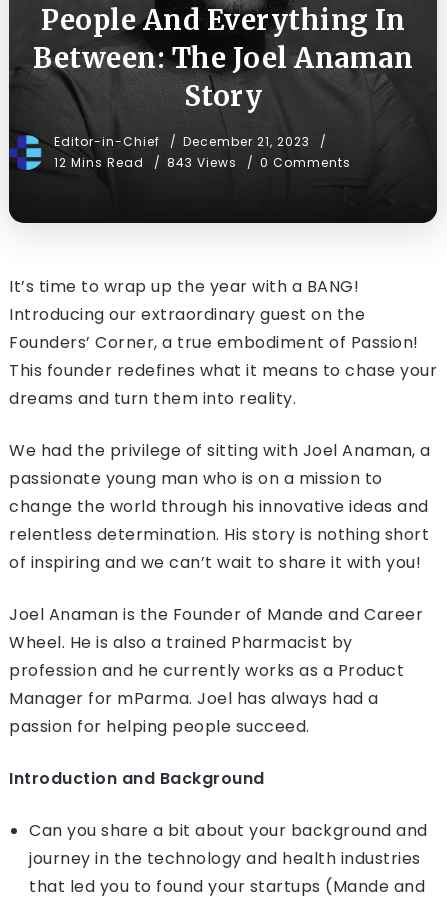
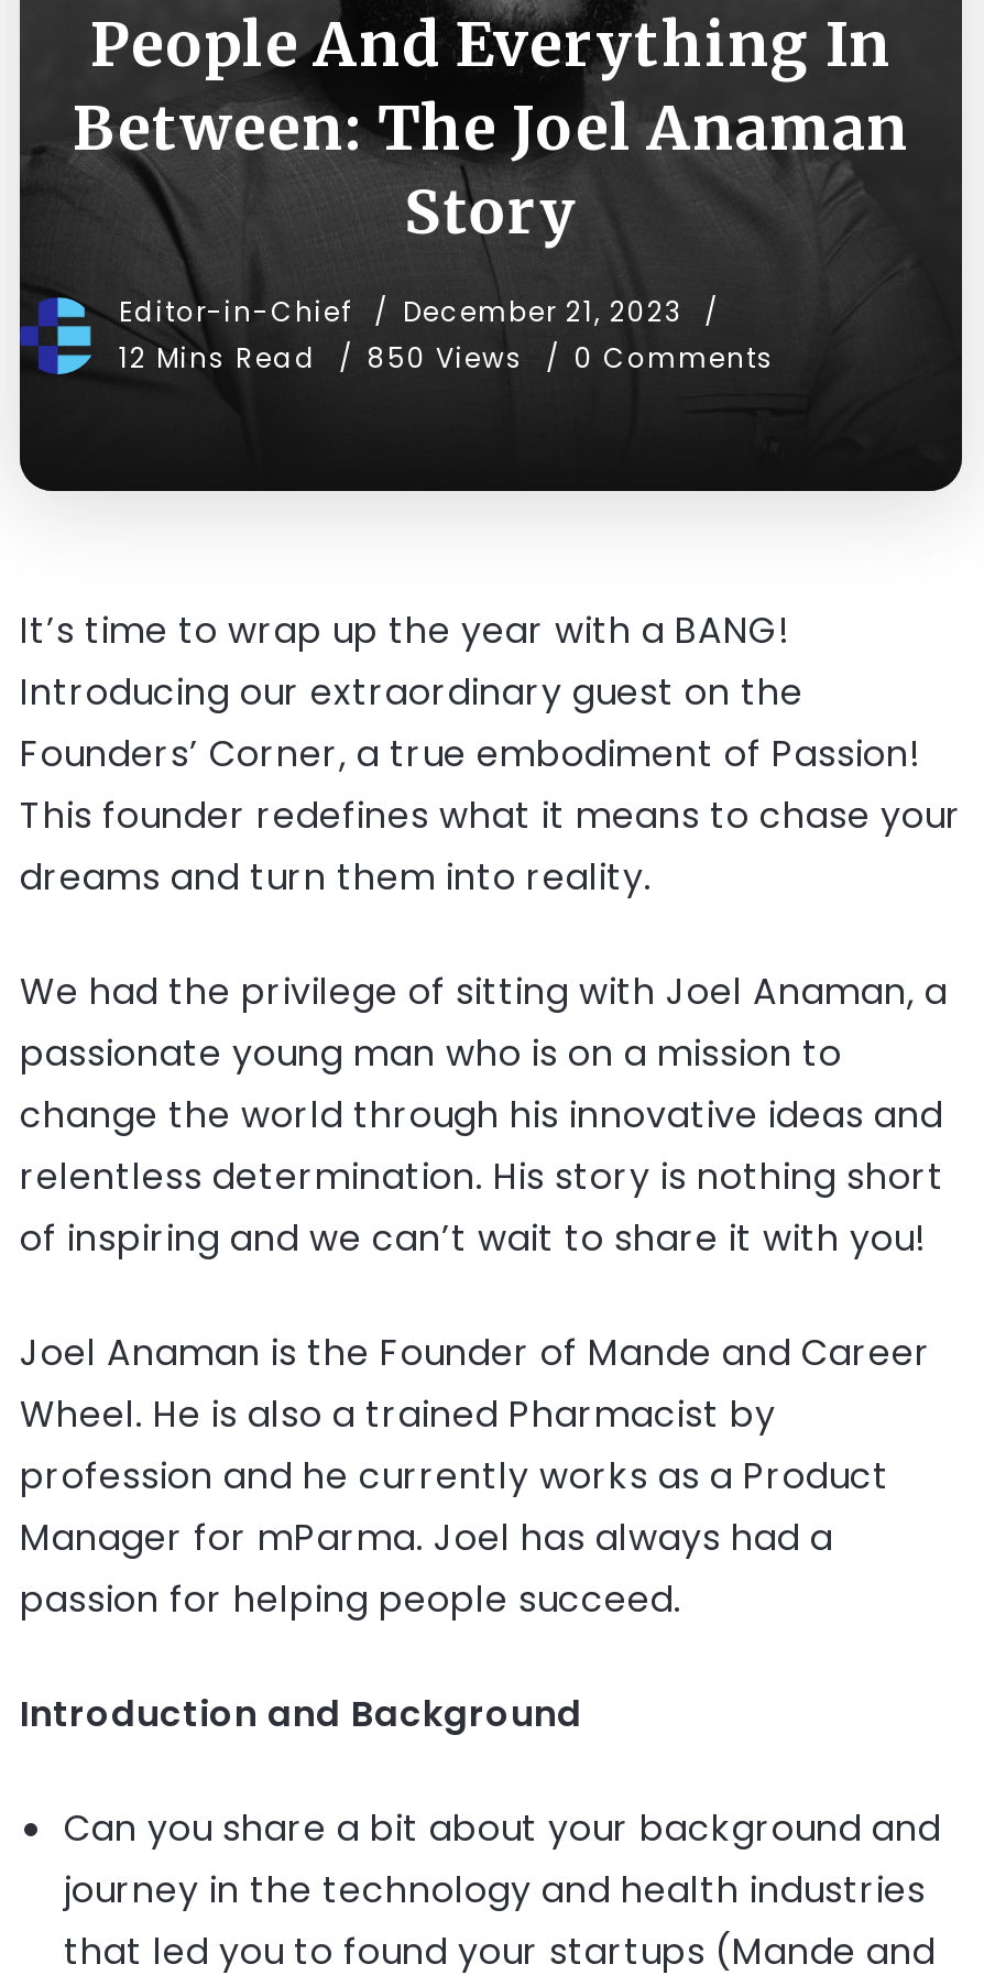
[54,154,351,171] 12 Mins Read 843 Views 0 Comments -> [119,339,775,377] 12 Mins Read 850 Views 0 Comments

